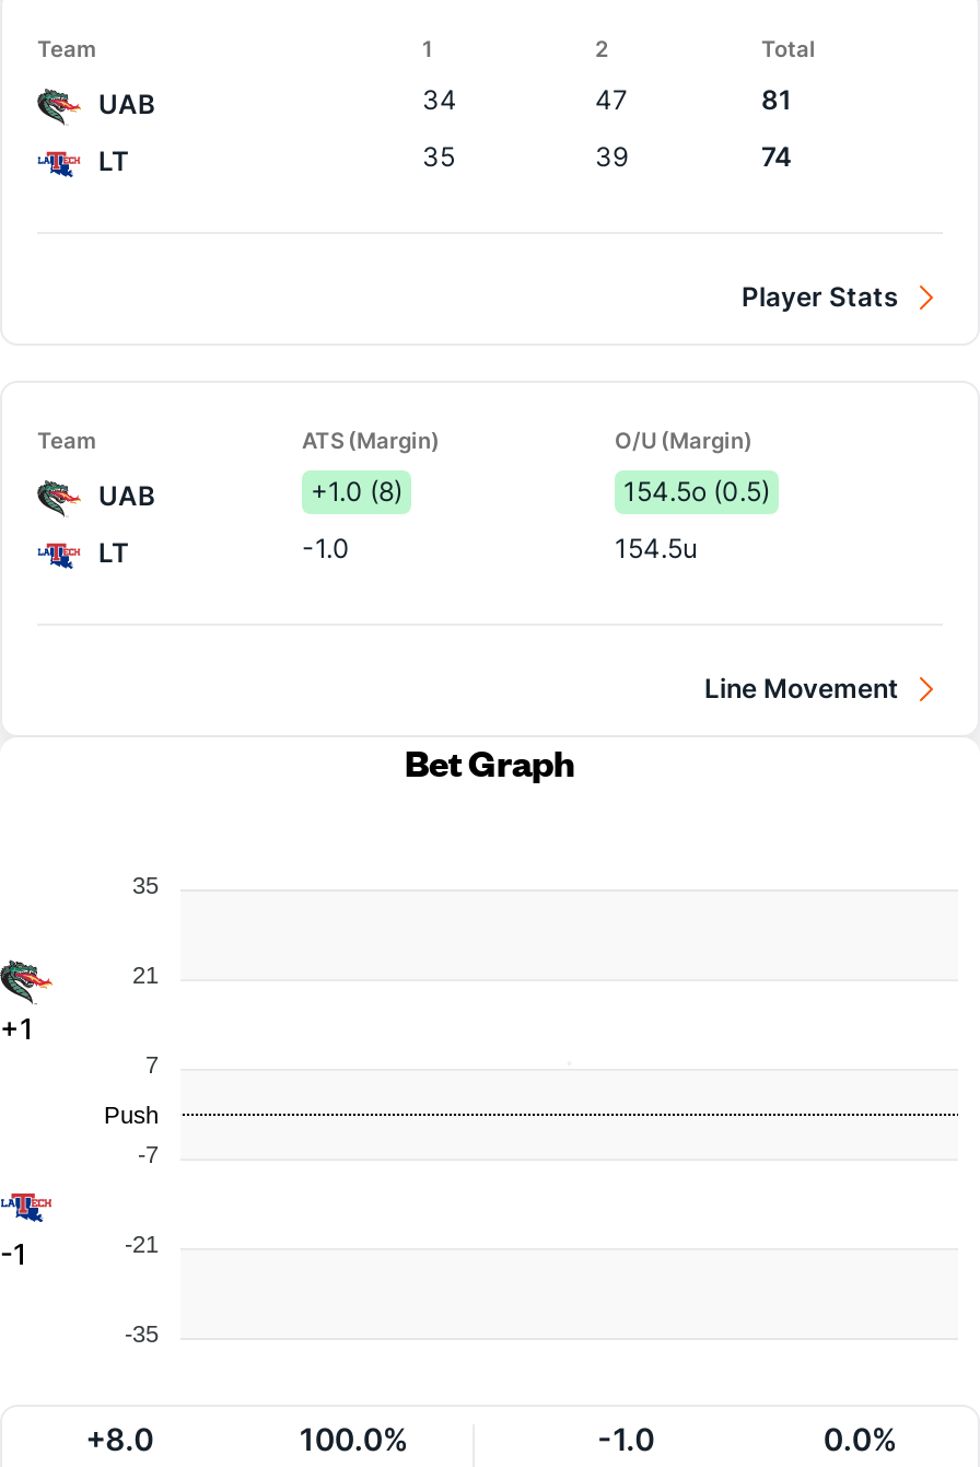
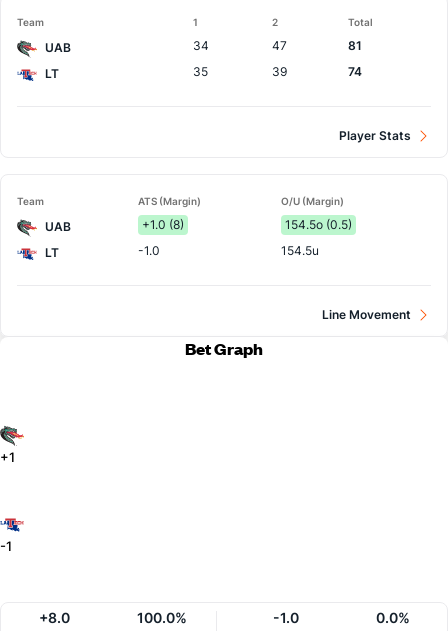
[125,872,159,1348] 35 | 21 | 7 | -7 | -21 | -35 -> none
[104,1102,159,1129] Push -> none

